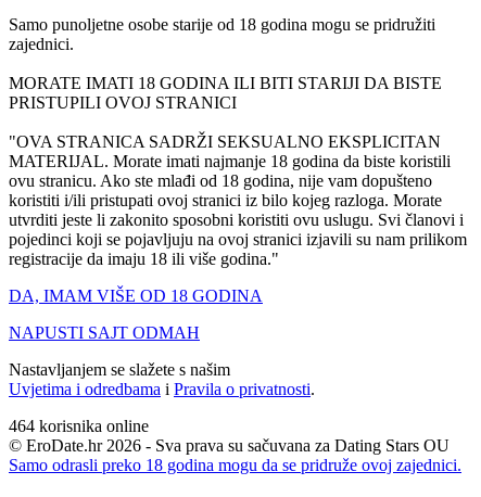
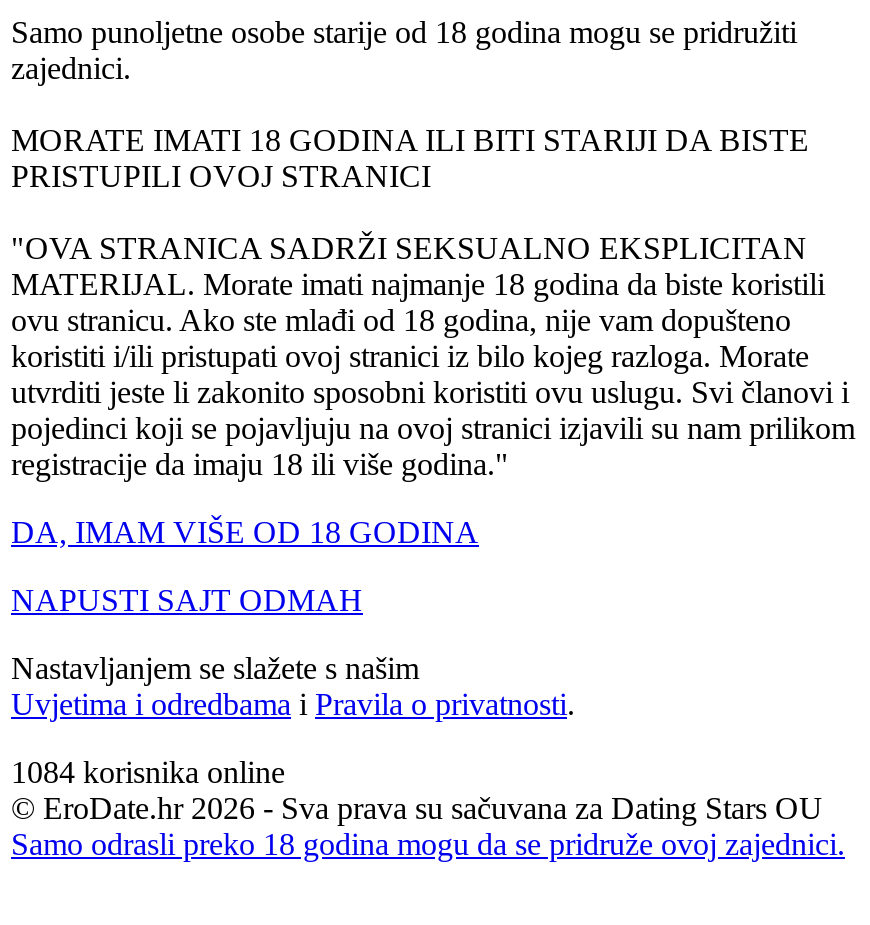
[9,417,149,435] 464 korisnika online -> [11,755,285,789] 1084 korisnika online

